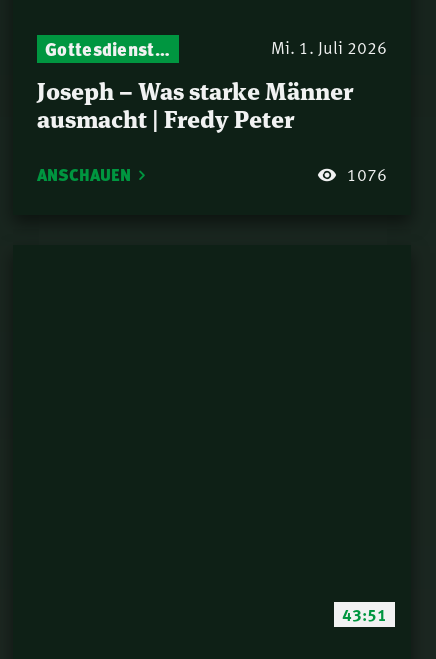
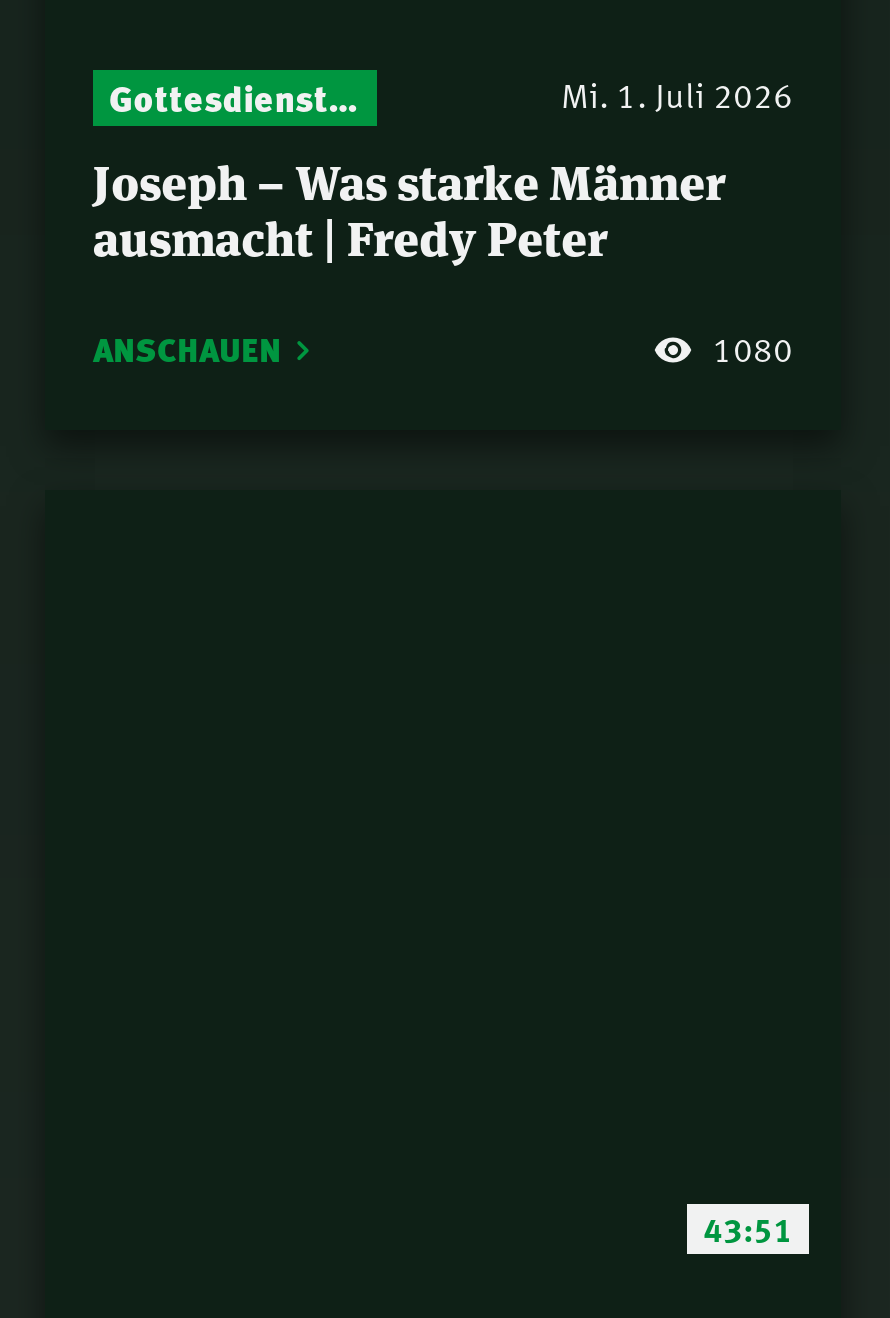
[347,162,387,186] 1076 -> [713,324,793,372] 1080

